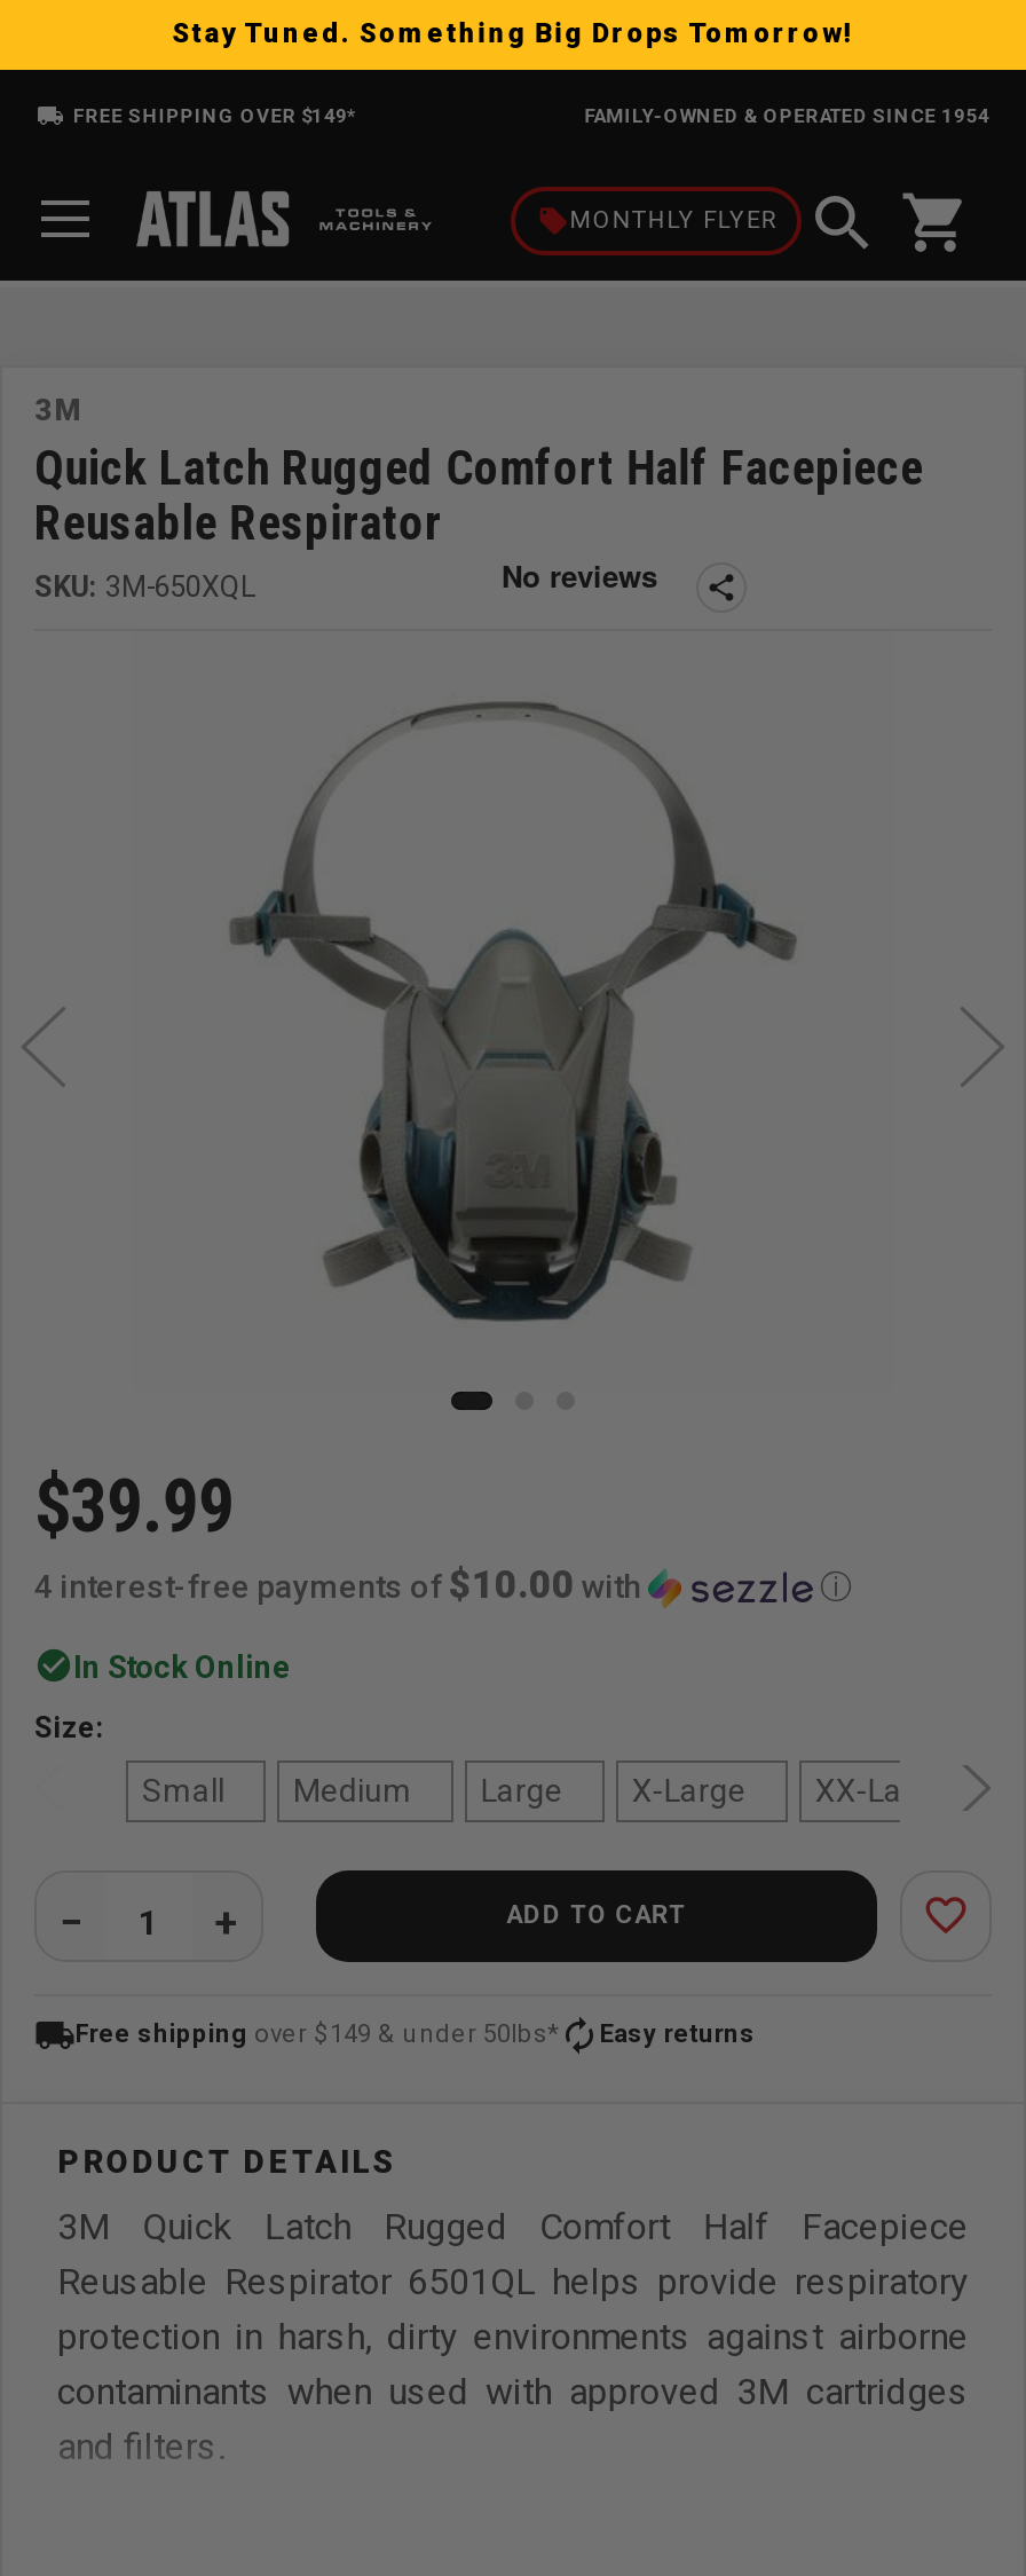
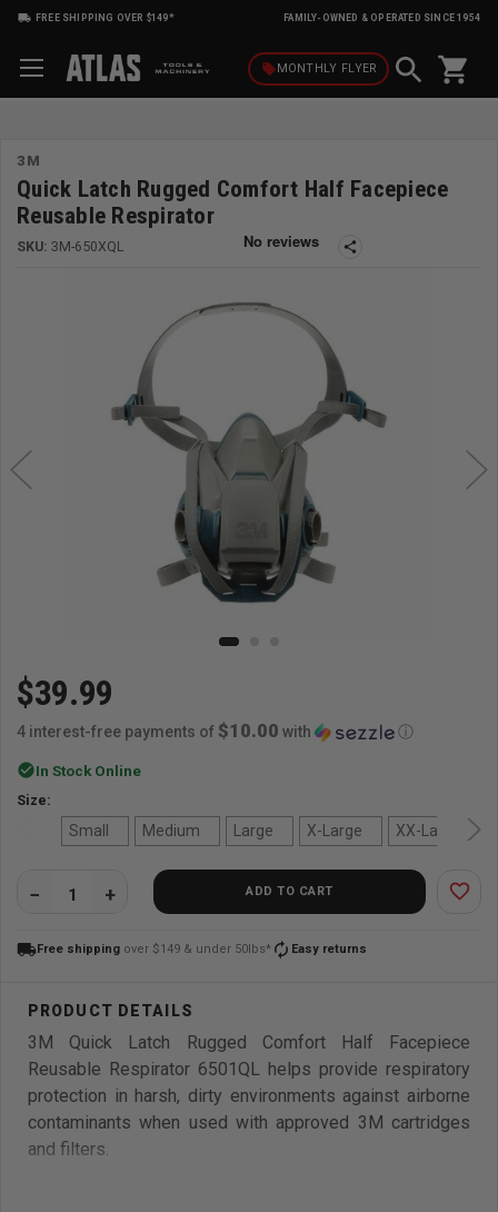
[172,17,854,49] Stay Tuned. Something Big Drops Tomorrow! -> none

